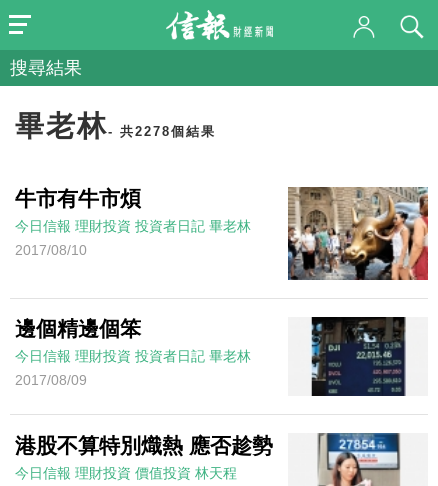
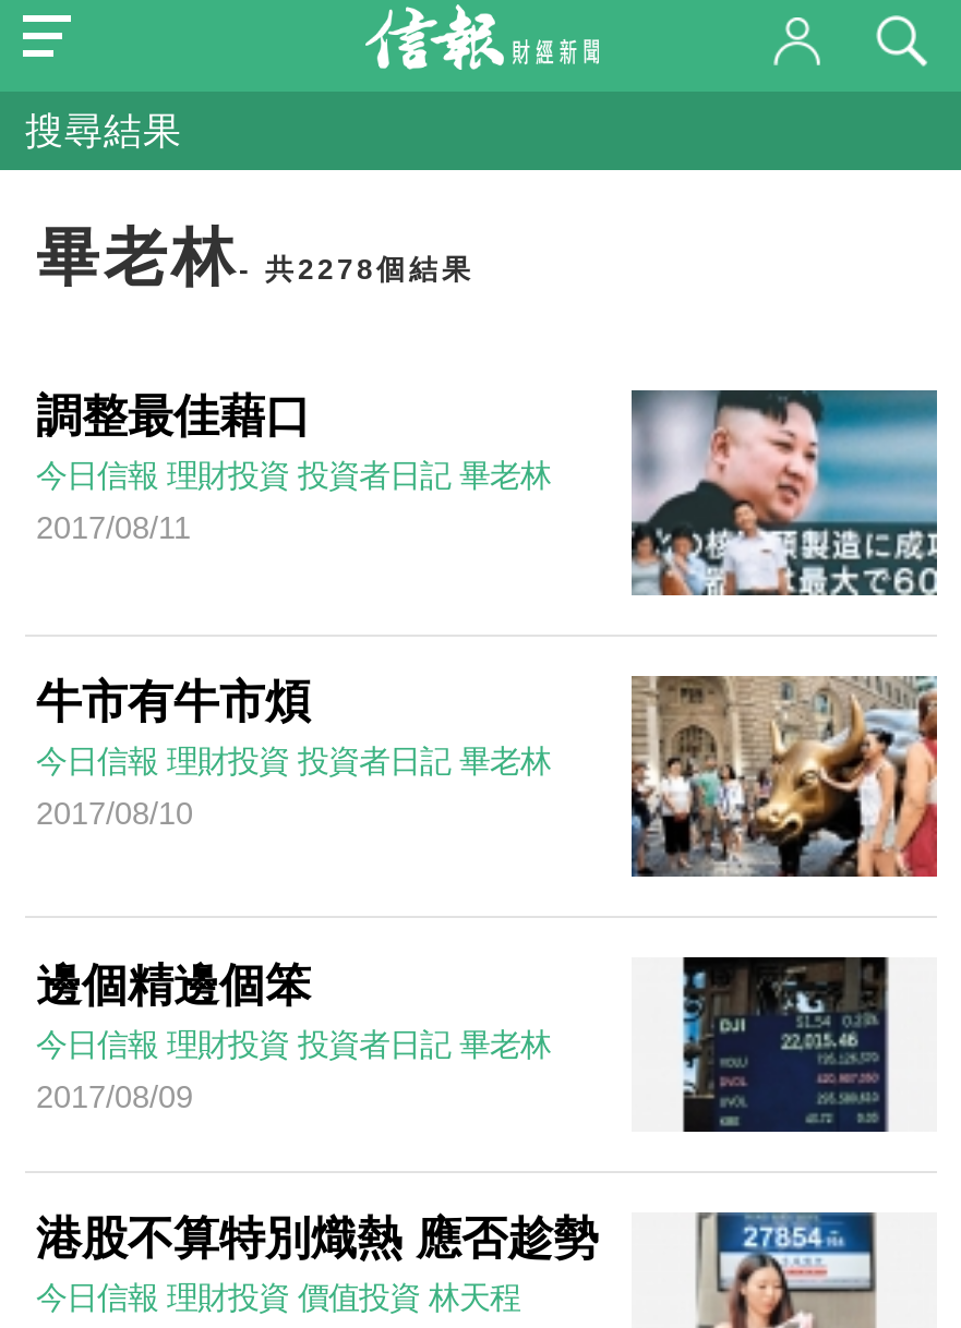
none -> [36,388,939,597] [image] | 調整最佳藉口 | 今日信報 理財投資 投資者日記 畢老林 | 2017/08/11

